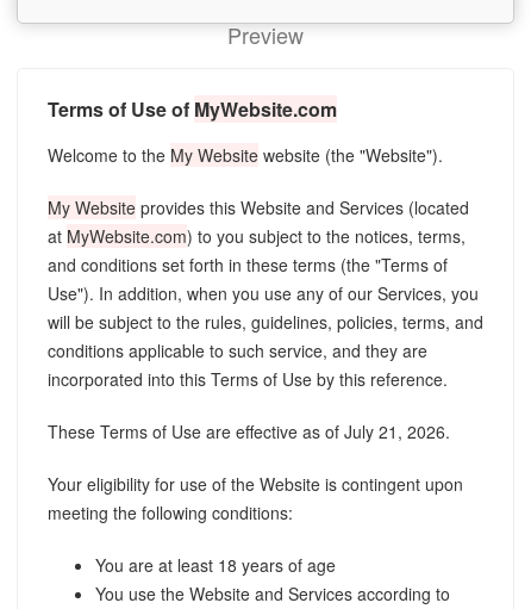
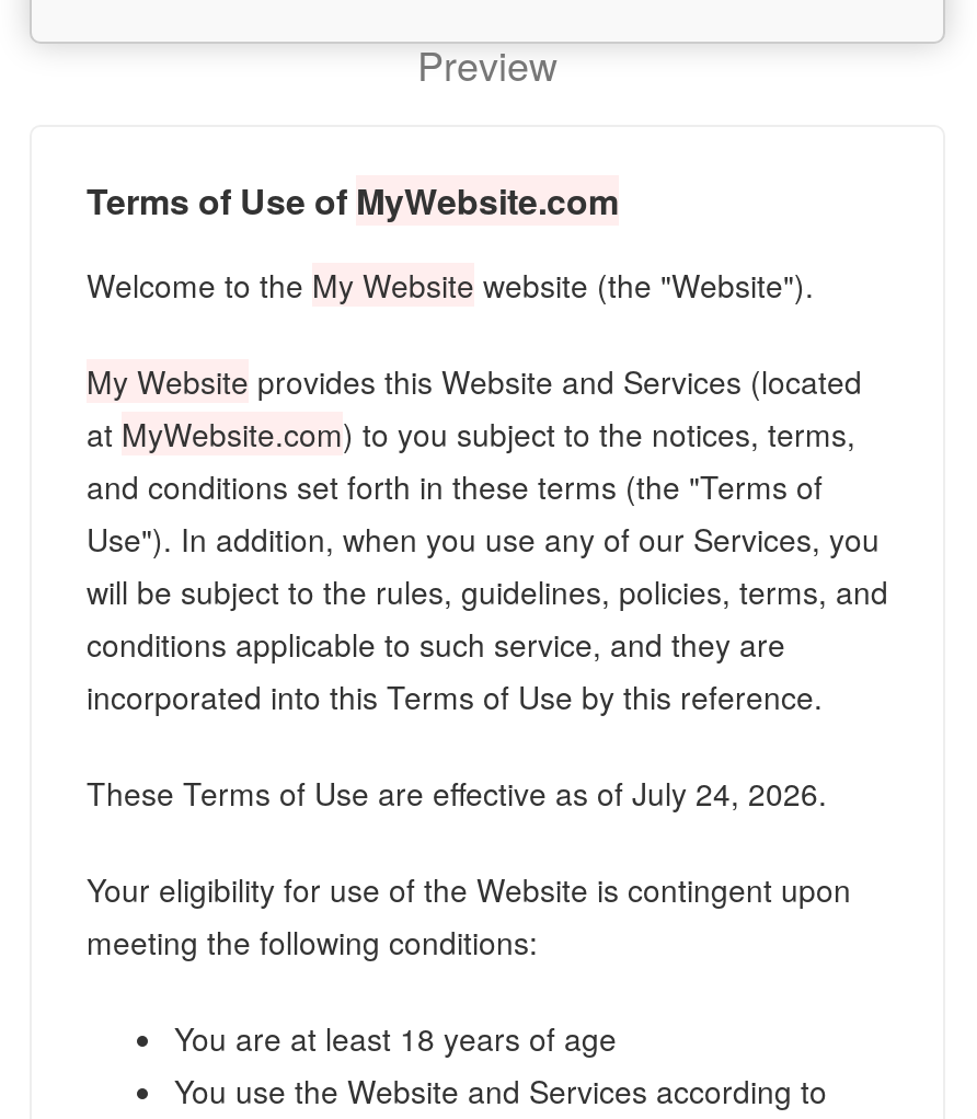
[48,420,450,443] These Terms of Use are effective as of July 21, 2026. -> [87,771,827,815] These Terms of Use are effective as of July 24, 2026.

